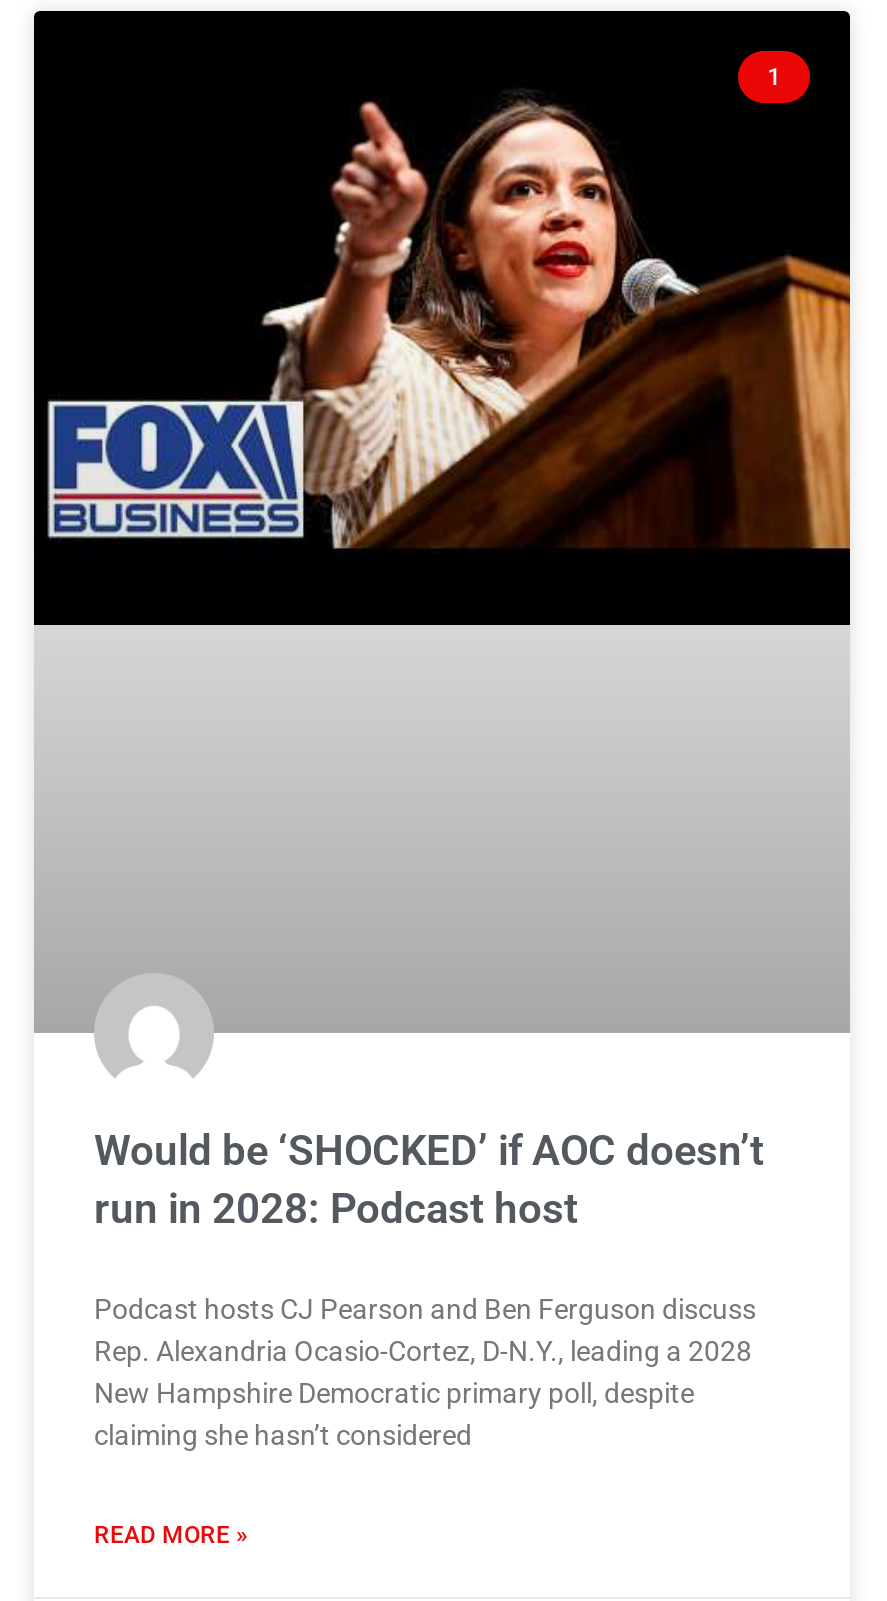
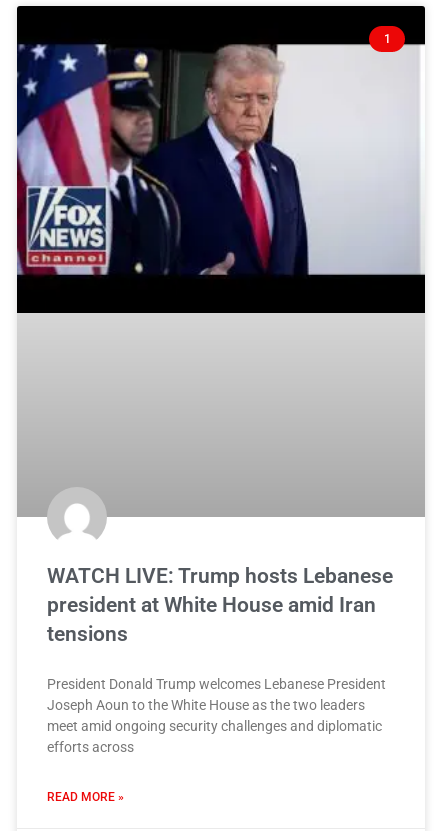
[34,85,852,551] [image] -> [16,43,425,276] [image]
[94,1126,764,1232] Would be ‘SHOCKED’ if AOC doesn’t | run in 2028: Podcast host -> [47,563,393,645] WATCH LIVE: Trump hosts Lebanese | president at White House amid Iran | tensions
[94,1292,756,1450] Podcast hosts CJ Pearson and Ben Ferguson discuss | Rep. Alexandria Ocasio-Cortez, D-N.Y., leading a 2028 | New Hampshire Democratic primary poll, despite | claiming she hasn’t considered -> [47,675,386,754] President Donald Trump welcomes Lebanese President | Joseph Aoun to the White House as the two leaders | meet amid ongoing security challenges and diplomatic | efforts across

